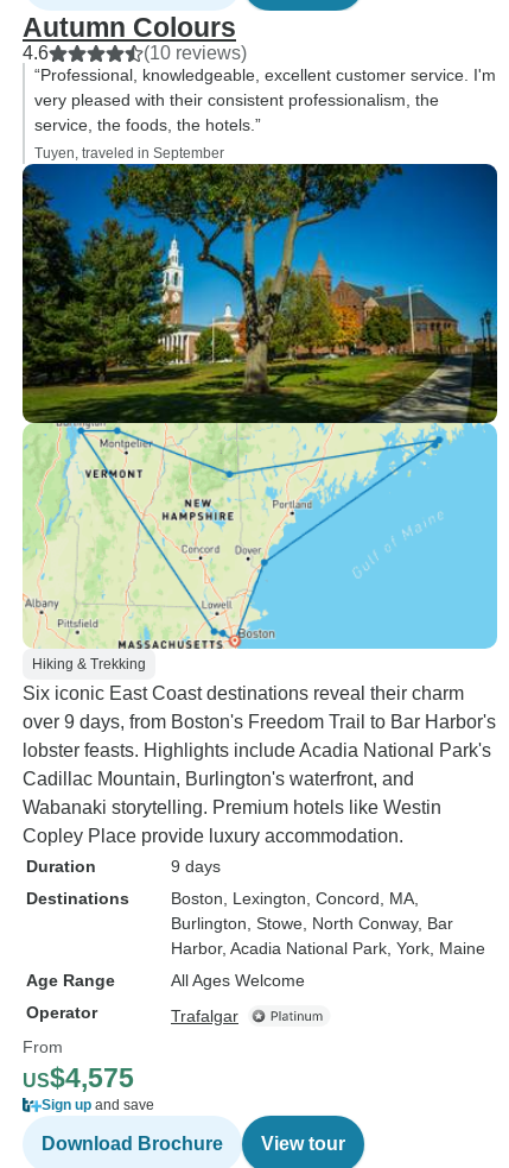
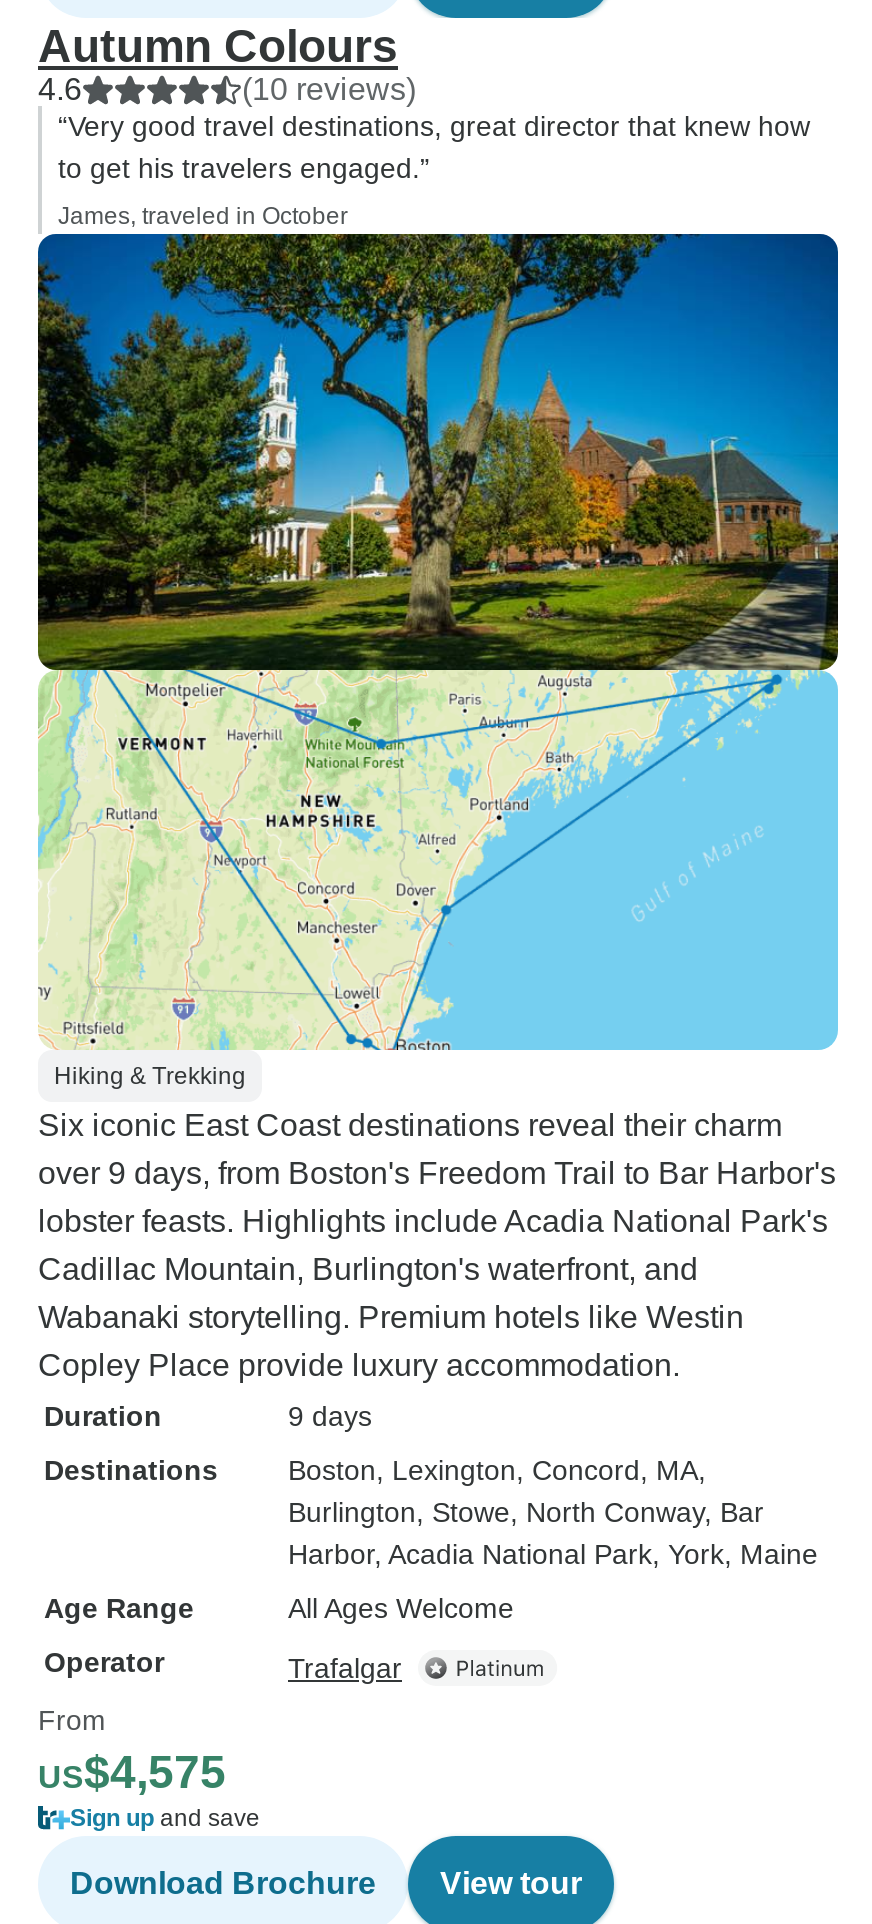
[34,65,496,134] “Professional, knowledgeable, excellent customer service. I'm | very pleased with their consistent professionalism, the | service, the foods, the hotels.” -> [58,110,810,184] “Very good travel destinations, great director that knew how | to get his travelers engaged.”
[34,145,224,162] Tuyen, traveled in September -> [58,202,348,230] James, traveled in October
moved [23,163,497,650] -> [38,232,838,1050]: [image]

